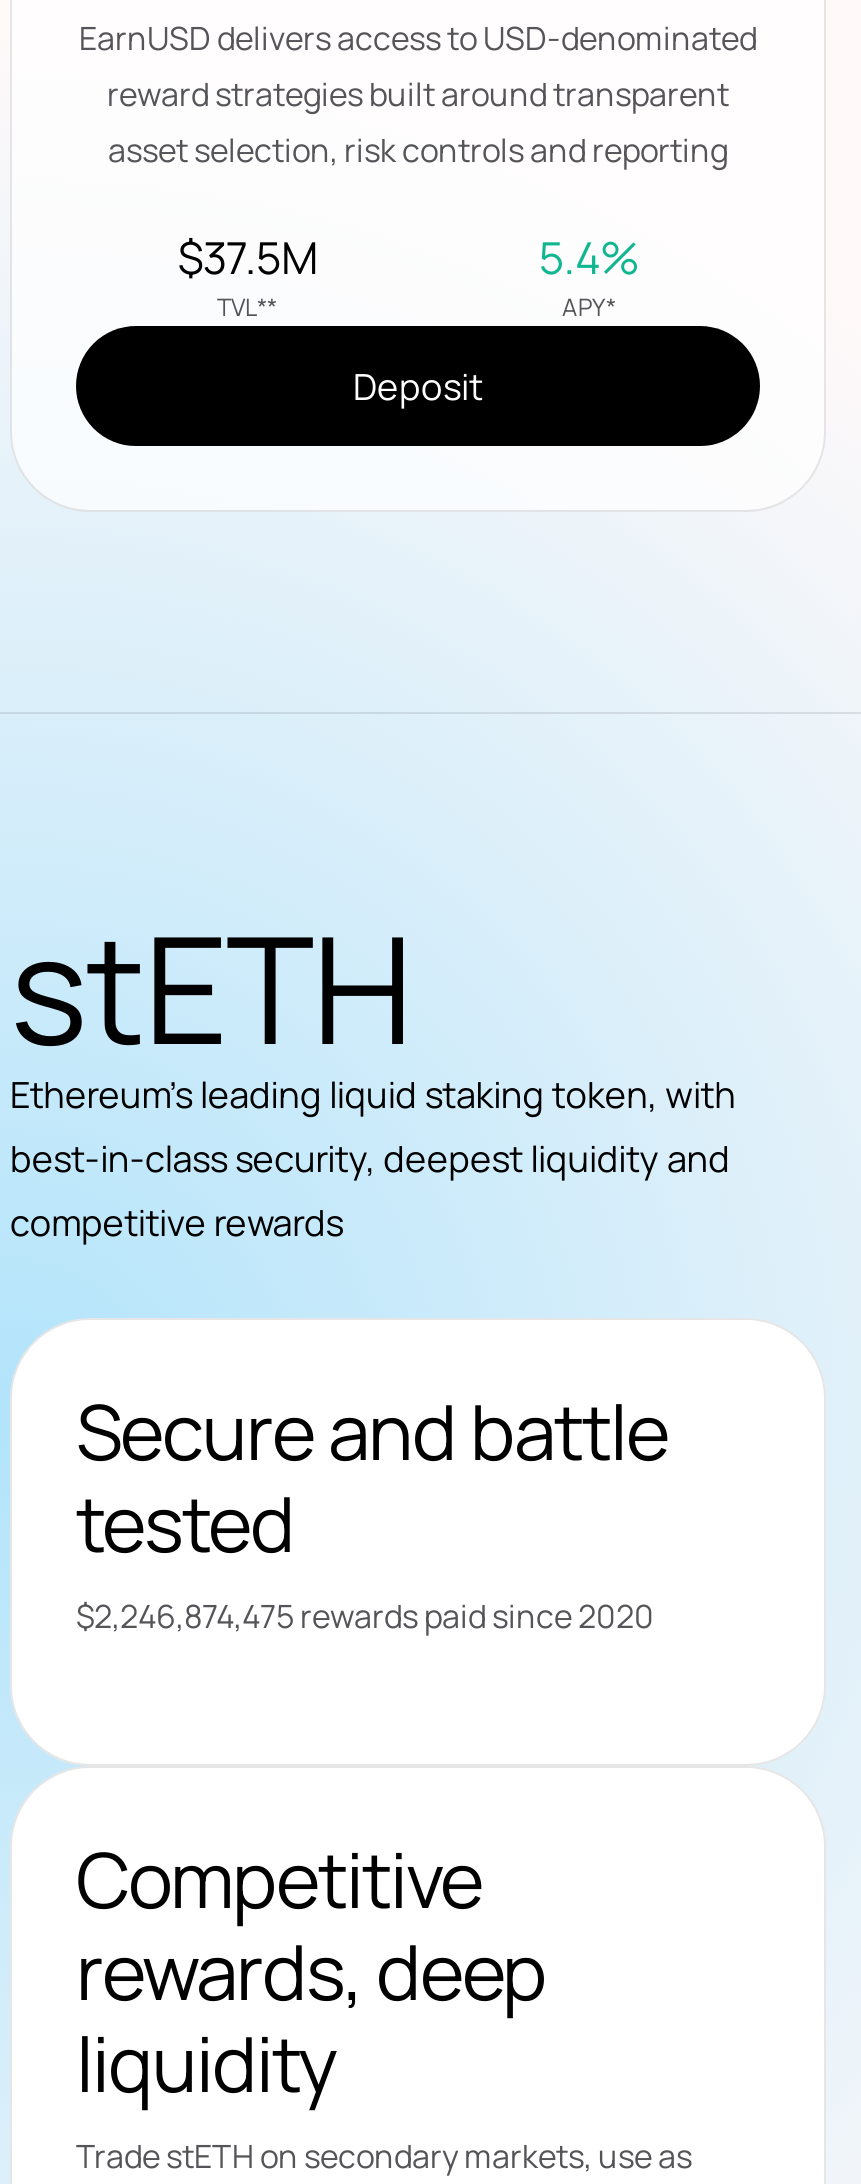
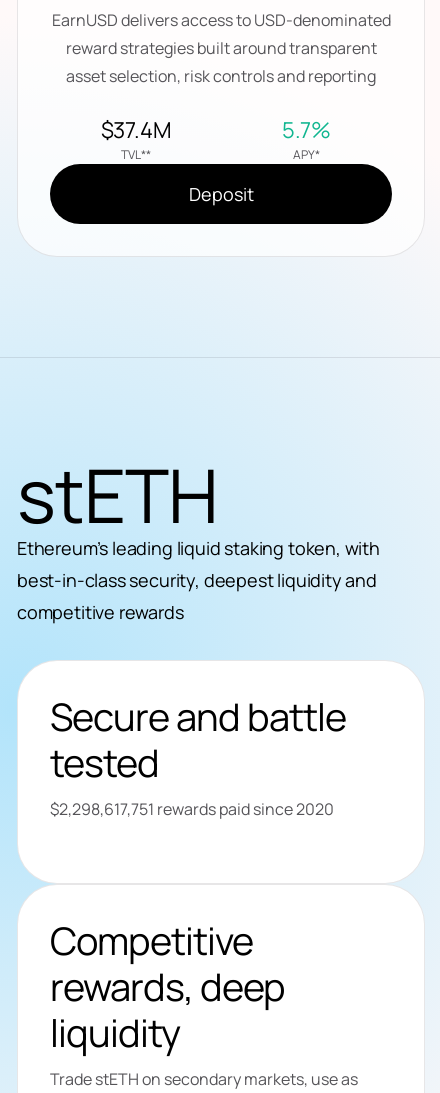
[178,228,316,288] $37.5M -> [101,115,170,145] $37.4M
[539,228,639,288] 5.4% -> [282,115,331,145] 5.7%
[76,1594,654,1638] $2,246,874,475 rewards paid since 2020 -> [50,798,334,820] $2,298,617,751 rewards paid since 2020

